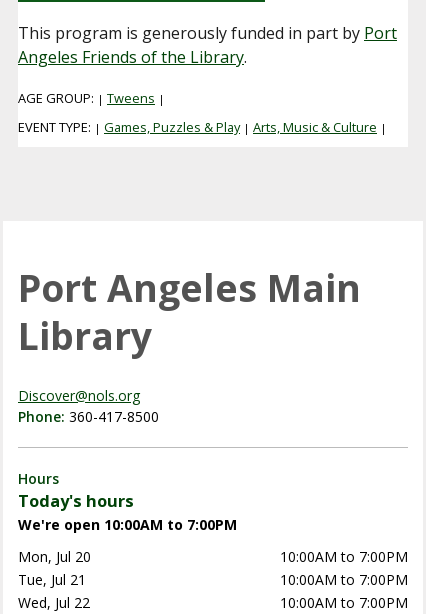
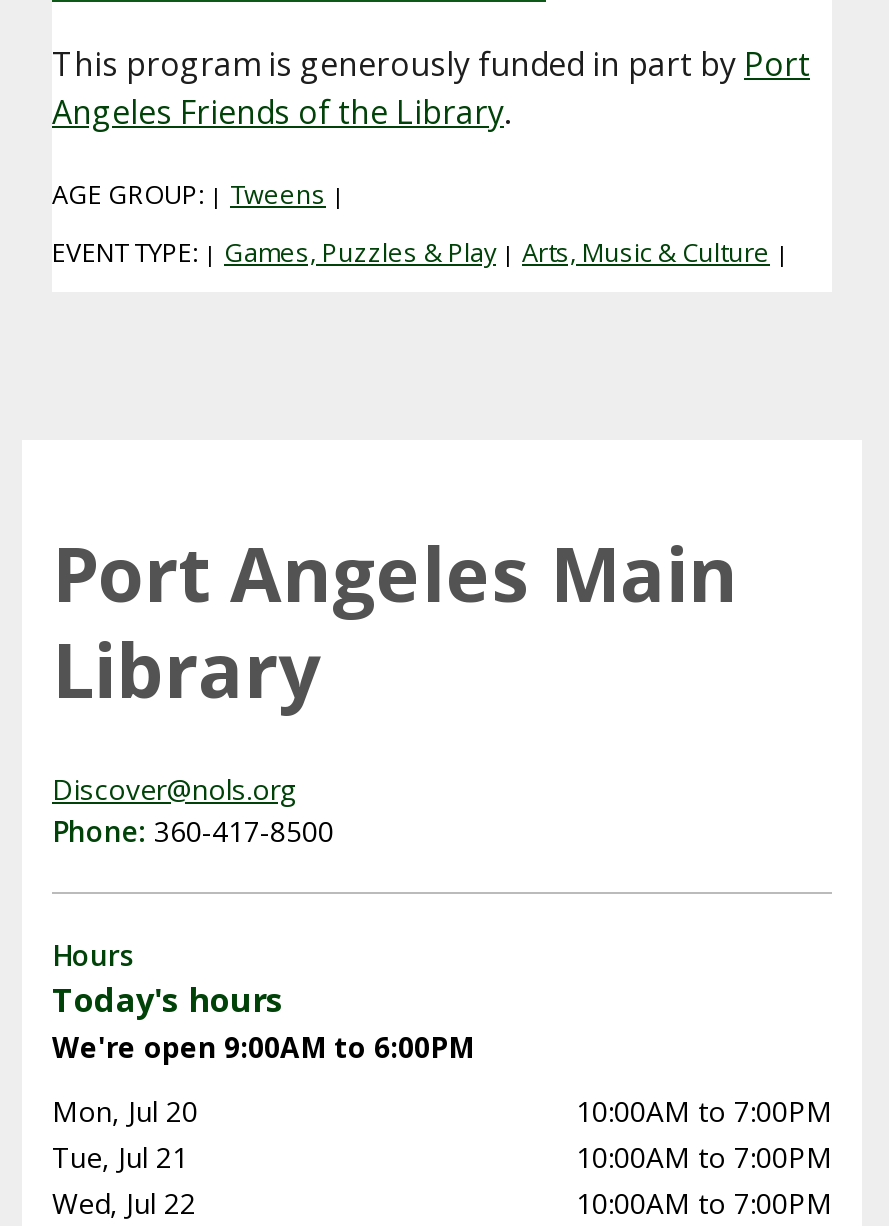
[18,515,237,534] We're open 10:00AM to 7:00PM -> [52,1028,474,1066] We're open 9:00AM to 6:00PM

